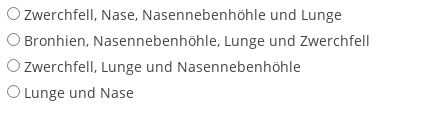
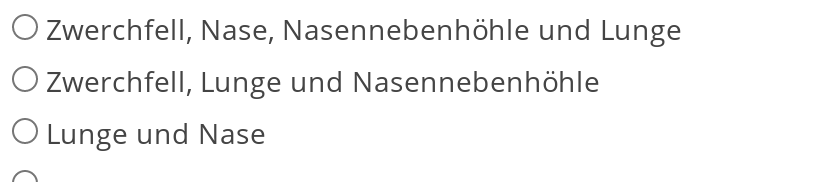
[20,31,370,50] Bronhien, Nasennebenhöhle, Lunge und Zwerchfell -> none

